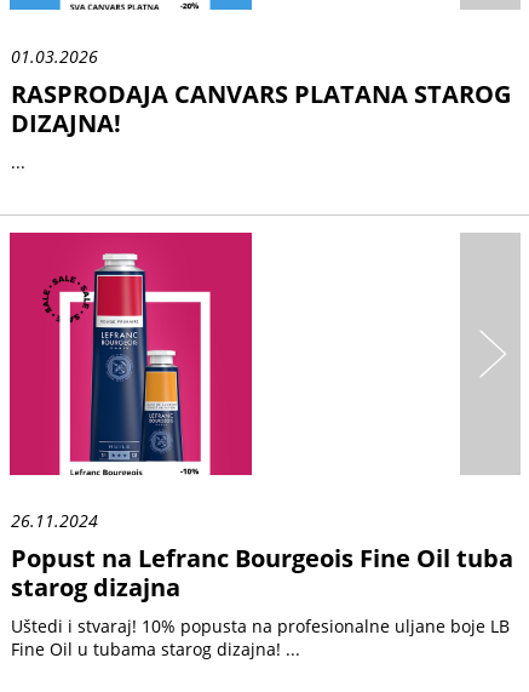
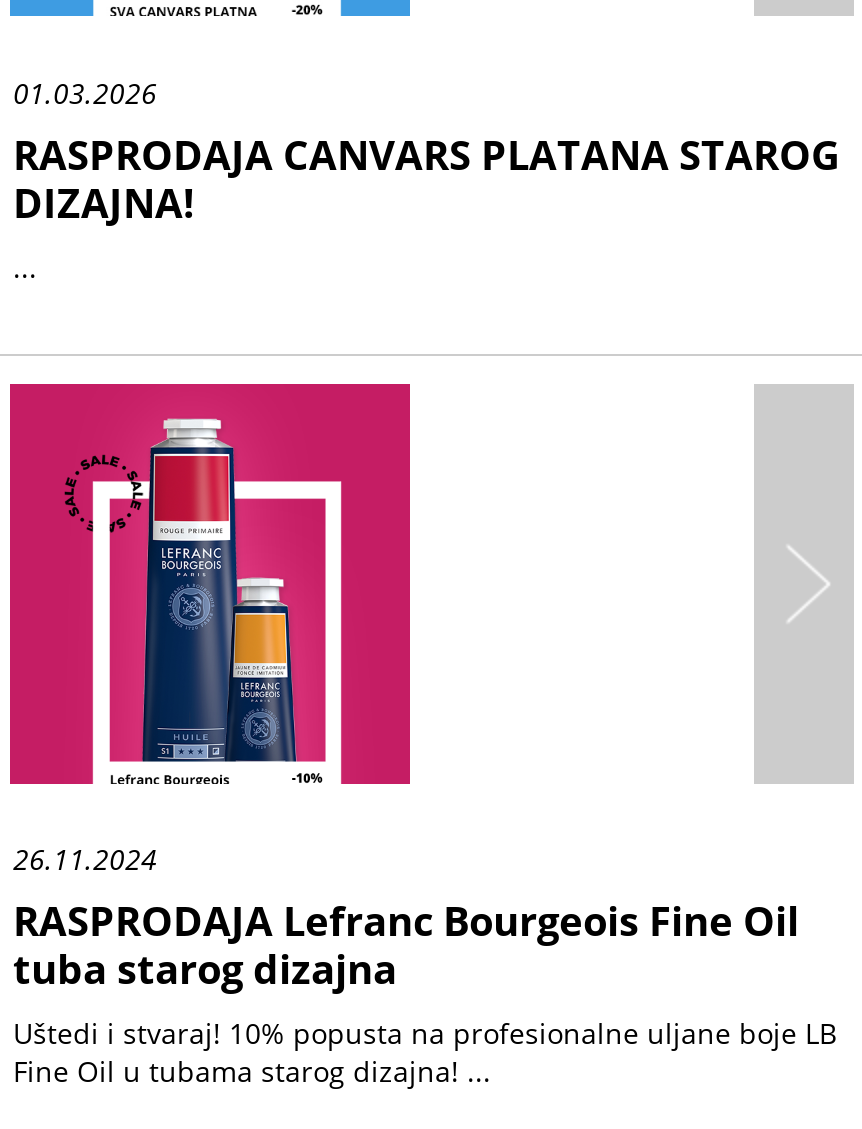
[11,542,514,604] Popust na Lefranc Bourgeois Fine Oil tuba | starog dizajna -> [13,895,799,997] RASPRODAJA Lefranc Bourgeois Fine Oil | tuba starog dizajna

